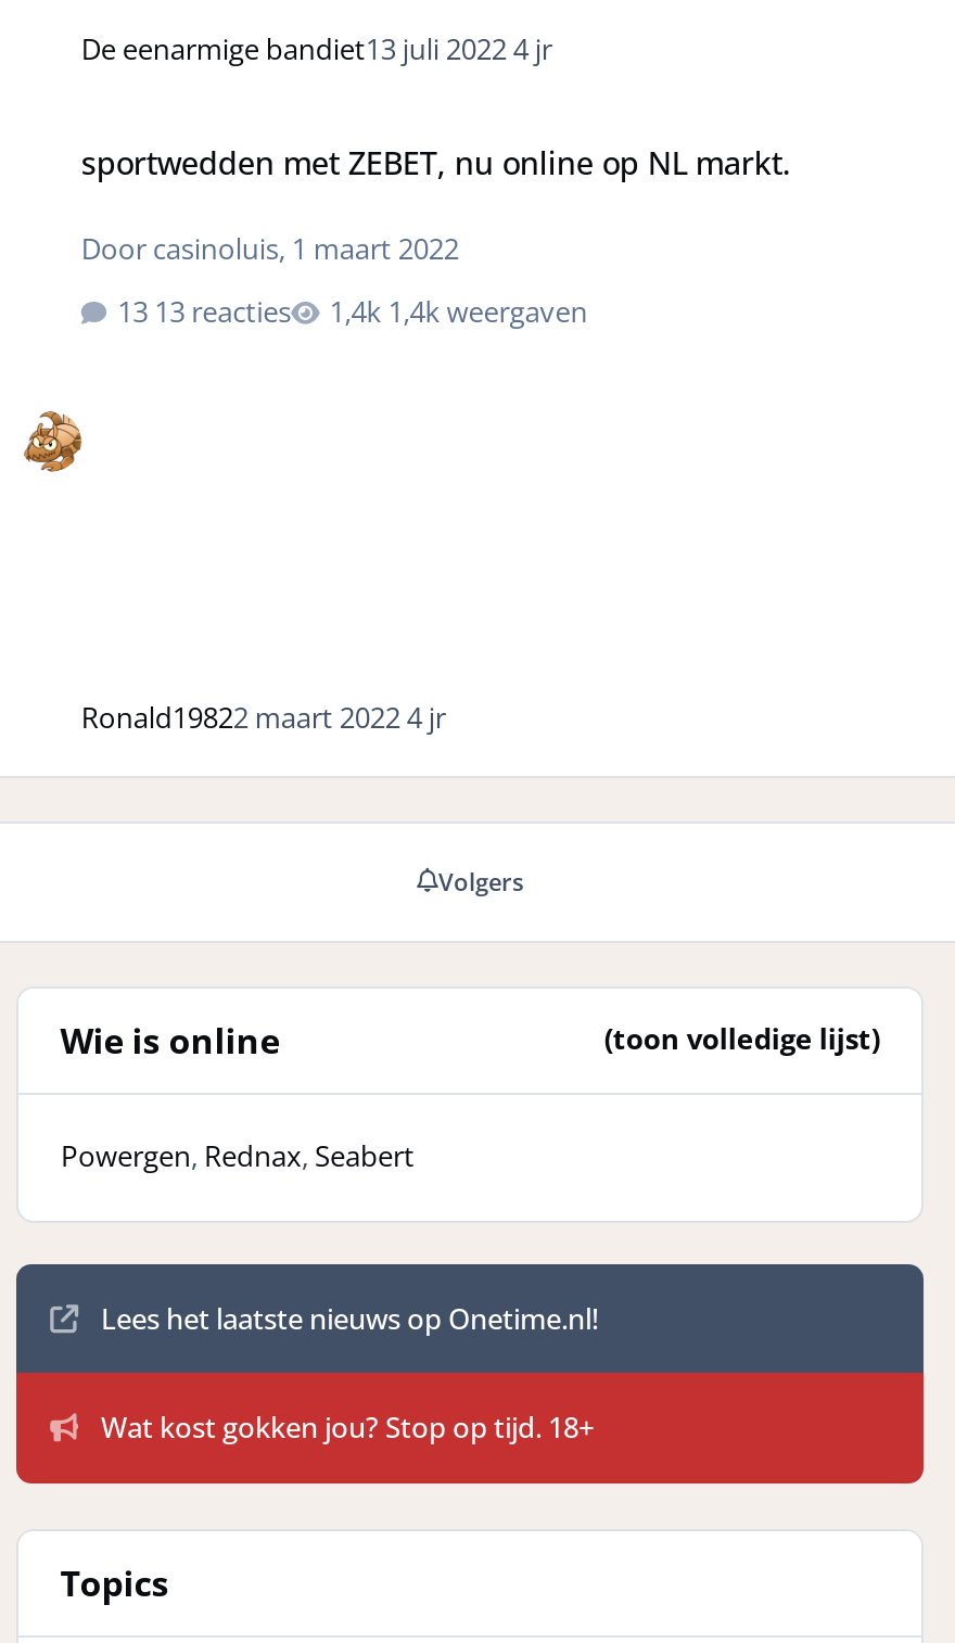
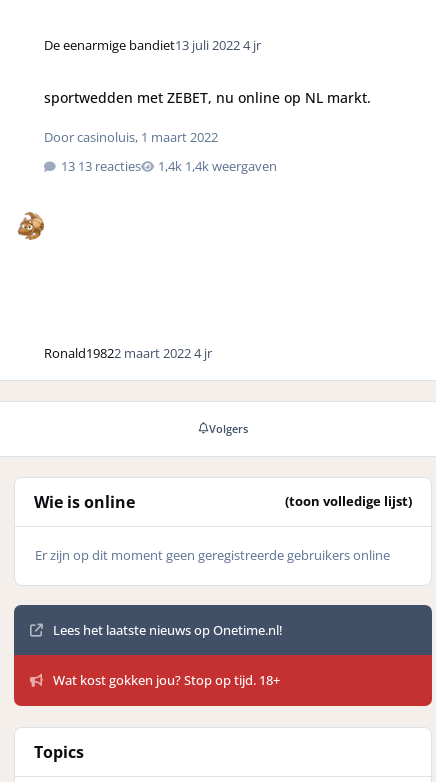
[61,1137,415,1176] Powergen Rednax Seabert -> [34,546,389,564] Er zijn op dit moment geen geregistreerde gebruikers online

